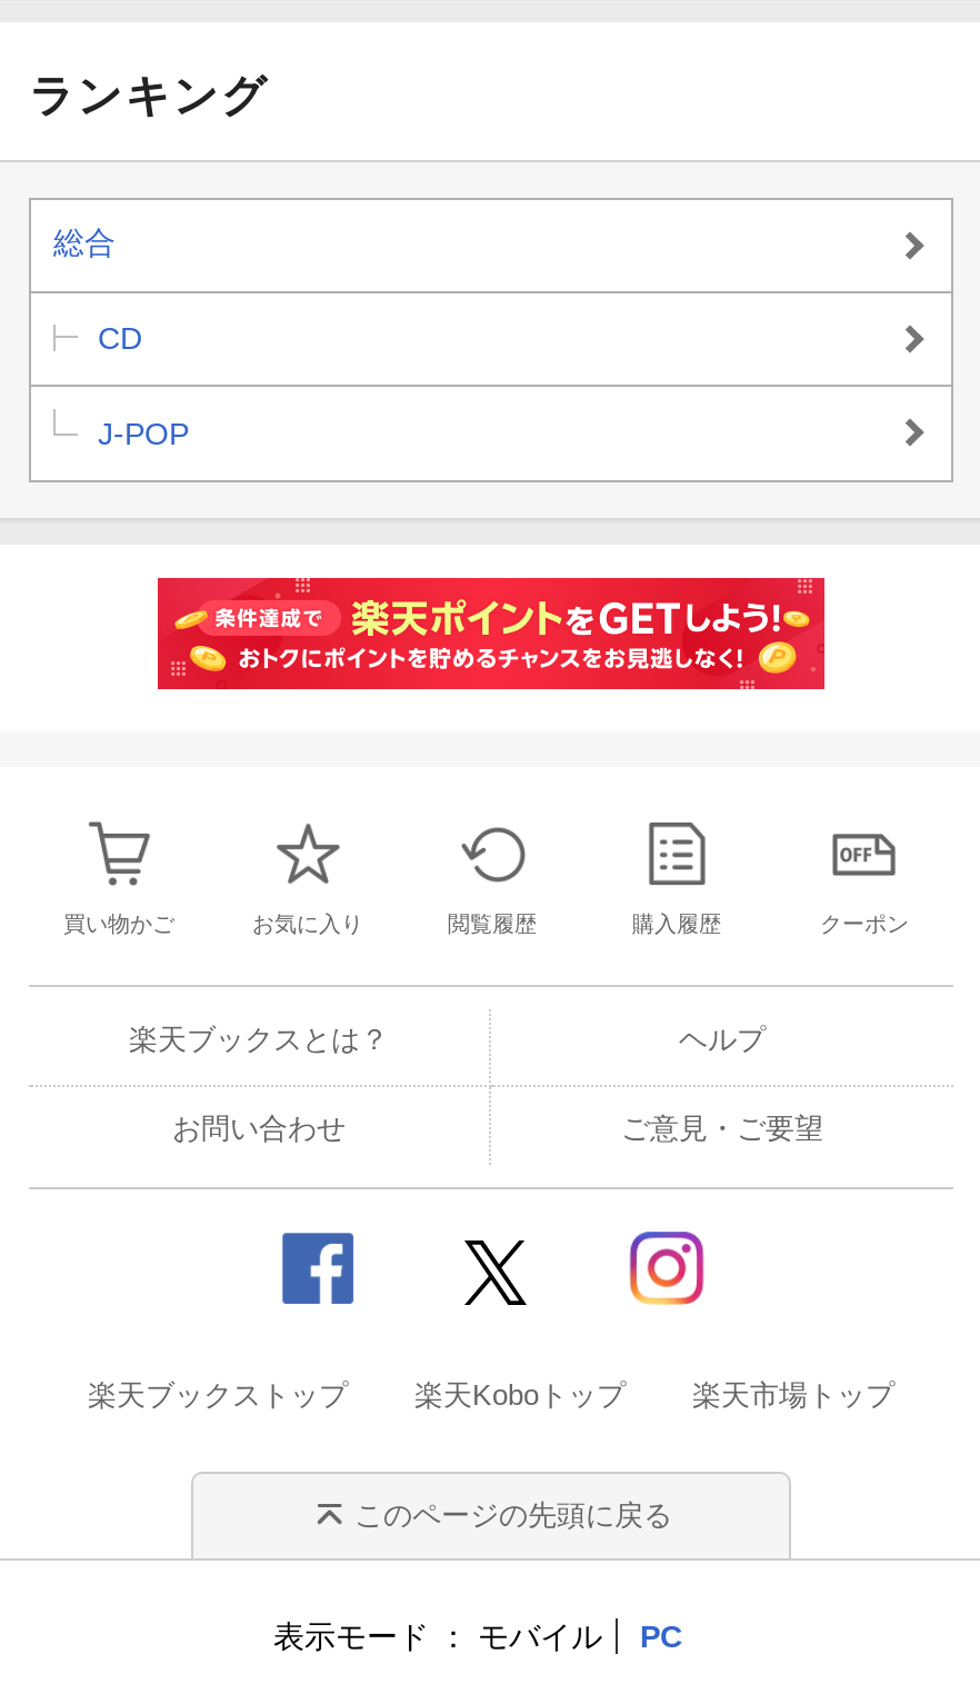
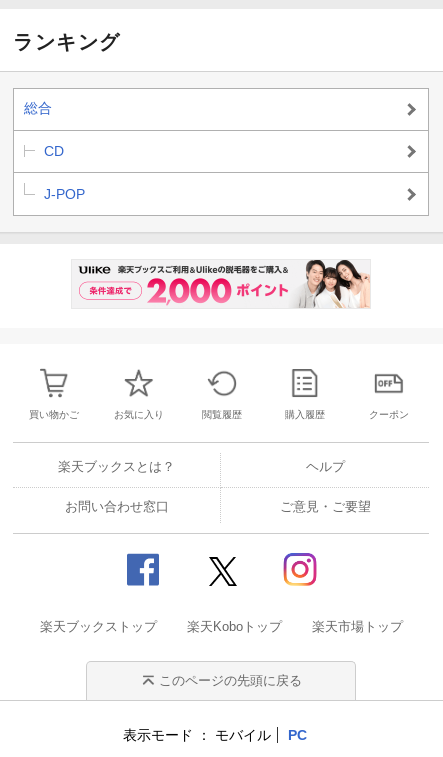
[156,576,827,691] [image] -> [71,259,371,309] [image]
[172,1111,346,1145] お問い合わせ -> [64,499,168,514] お問い合わせ窓口

